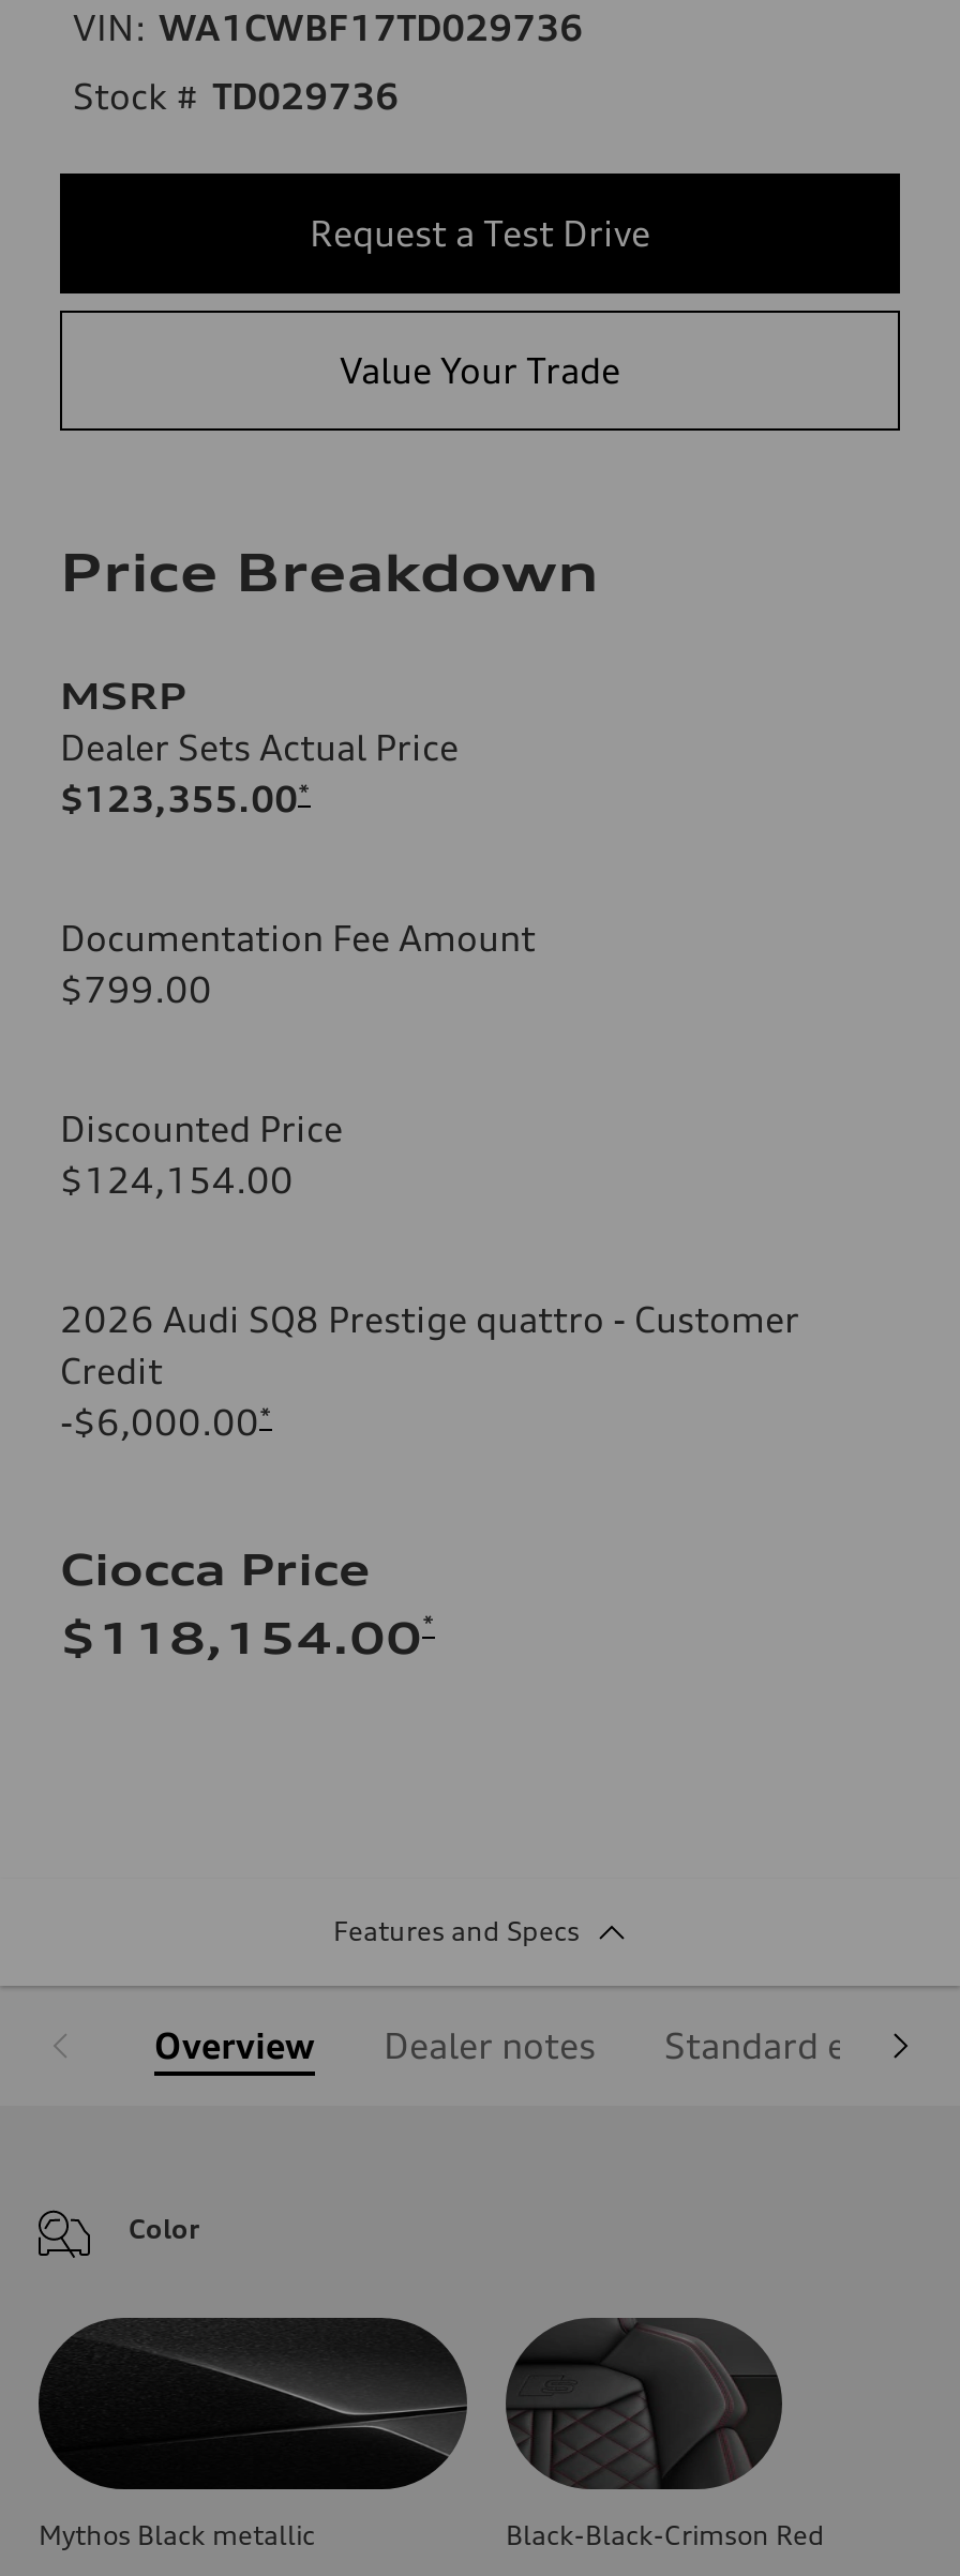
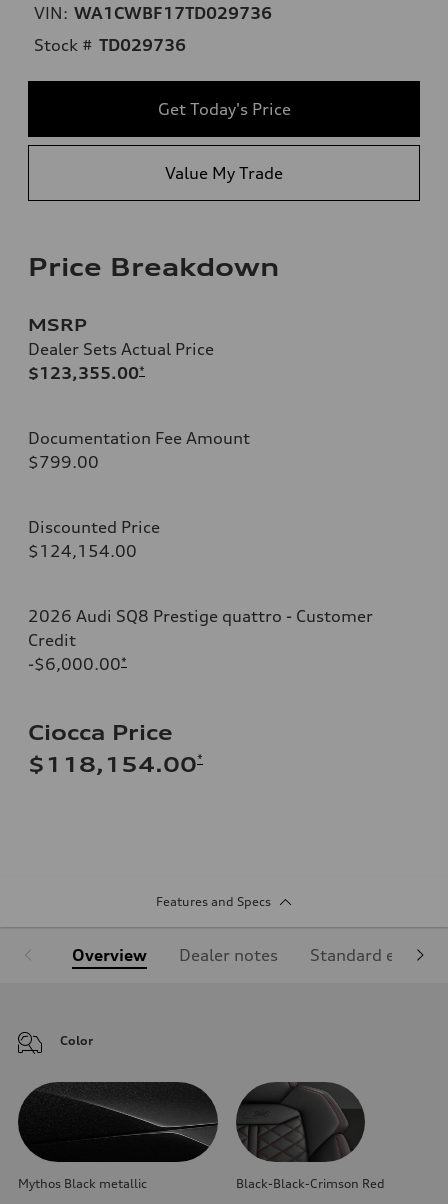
[310,212,650,254] Request a Test Drive -> [157,99,290,119] Get Today's Price
[340,349,620,392] Value Your Trade -> [165,163,283,183] Value My Trade

